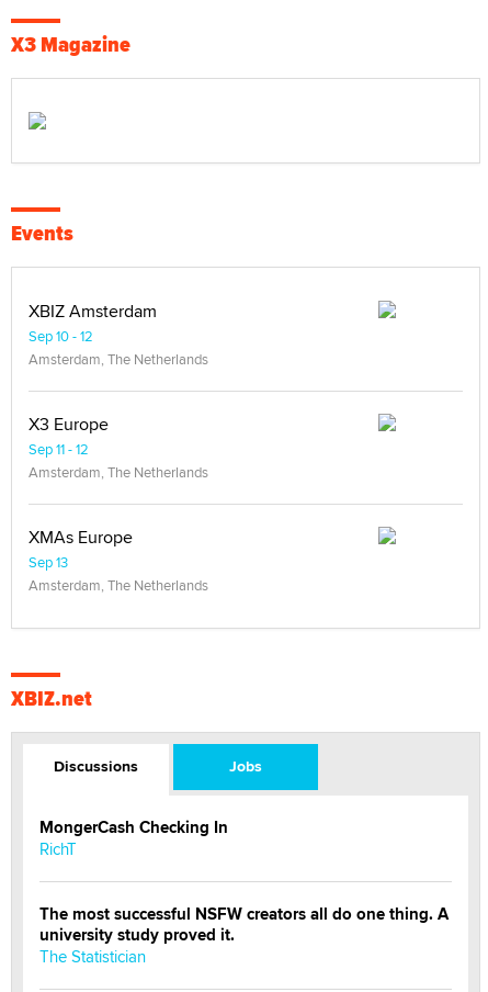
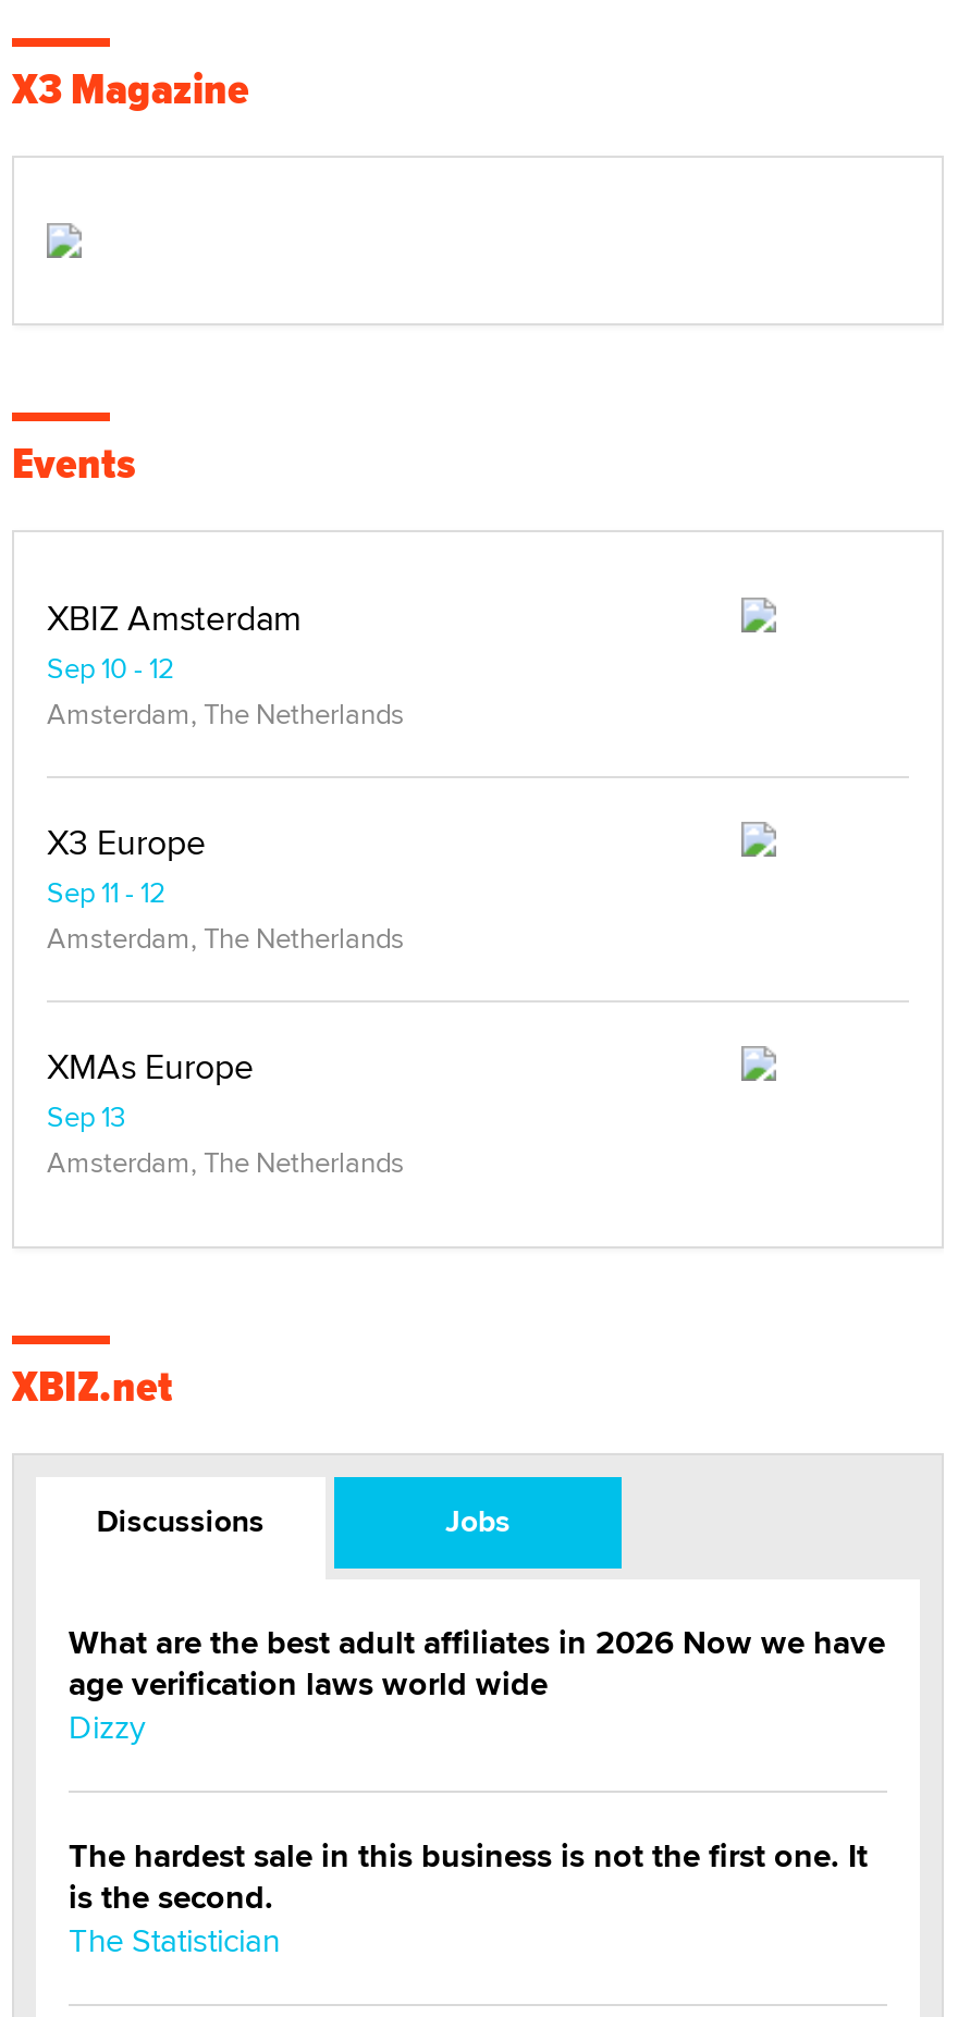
[39,816,228,861] MongerCash Checking In | RichT -> [69,1619,885,1750] What are the best adult affiliates in 2026 Now we have | age verification laws world wide | Dizzy
[39,902,449,947] The most successful NSFW creators all do one thing. A | university study proved it. -> [69,1832,868,1922] The hardest sale in this business is not the first one. It | is the second.

